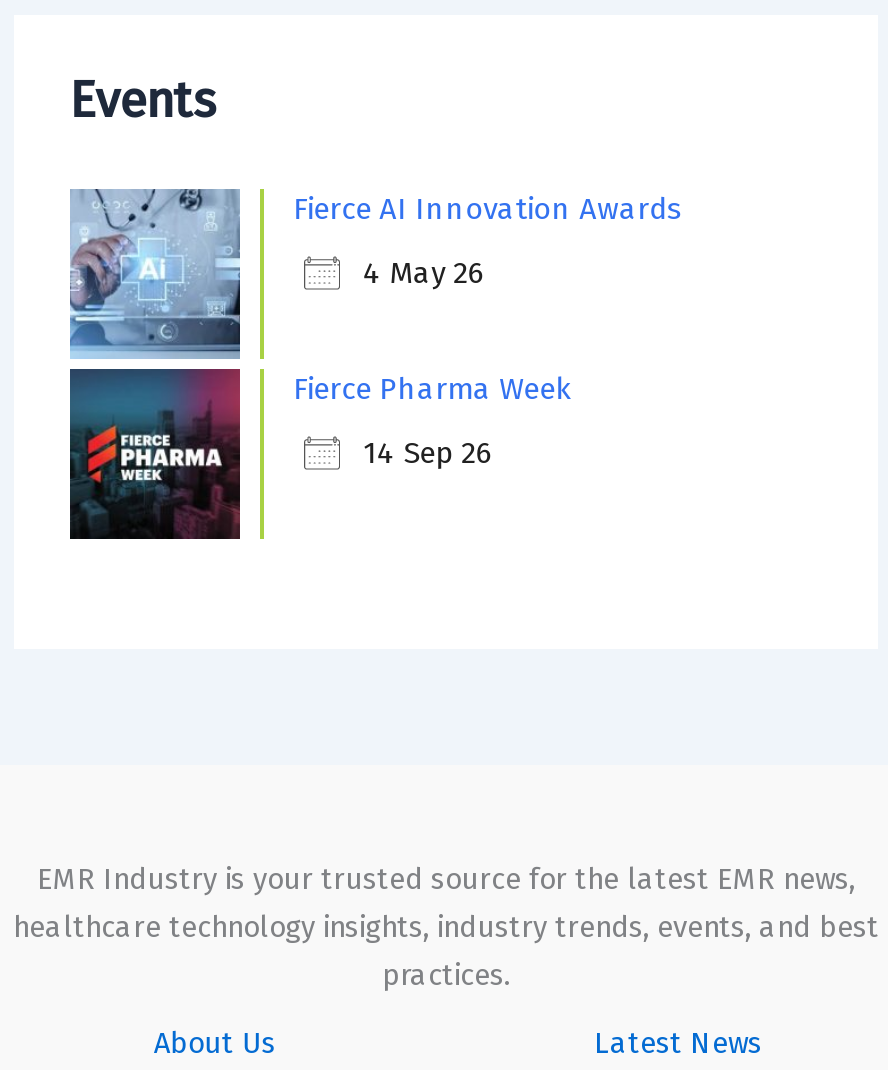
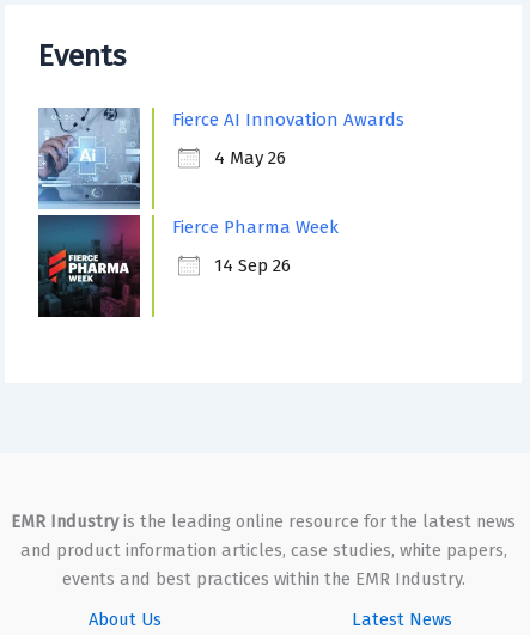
[13,861,879,993] EMR Industry is your trusted source for the latest EMR news, | healthcare technology insights, industry trends, events, and best | practices. -> [11,510,516,589] EMR Industry is the leading online resource for the latest news | and product information articles, case studies, white papers, | events and best practices within the EMR Industry.

